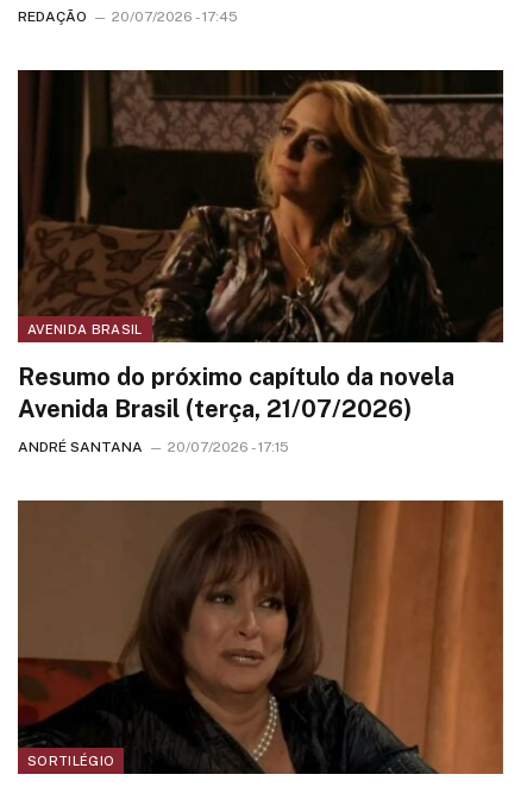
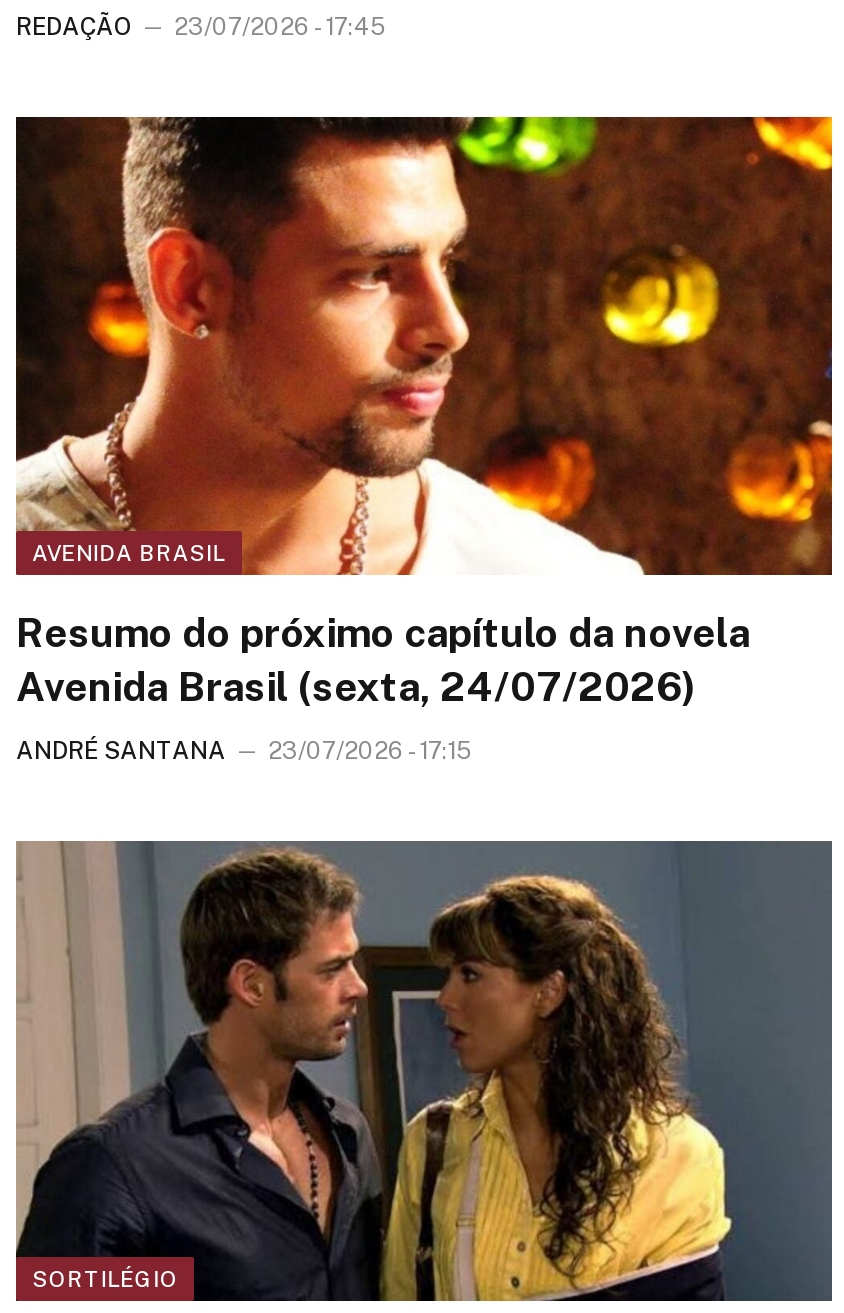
[18,8,238,24] REDAÇÃO 20/07/2026 - 17:45 -> [16,12,386,40] REDAÇÃO 23/07/2026 - 17:45
[17,69,504,344] [image] -> [16,115,834,577] [image]
[18,395,412,423] Avenida Brasil (terça, 21/07/2026) -> [16,663,696,711] Avenida Brasil (sexta, 24/07/2026)
[18,439,289,455] ANDRÉ SANTANA 20/07/2026 - 17:15 -> [16,737,472,765] ANDRÉ SANTANA 23/07/2026 - 17:15
[18,500,503,775] [image] -> [16,841,832,1303] [image]

